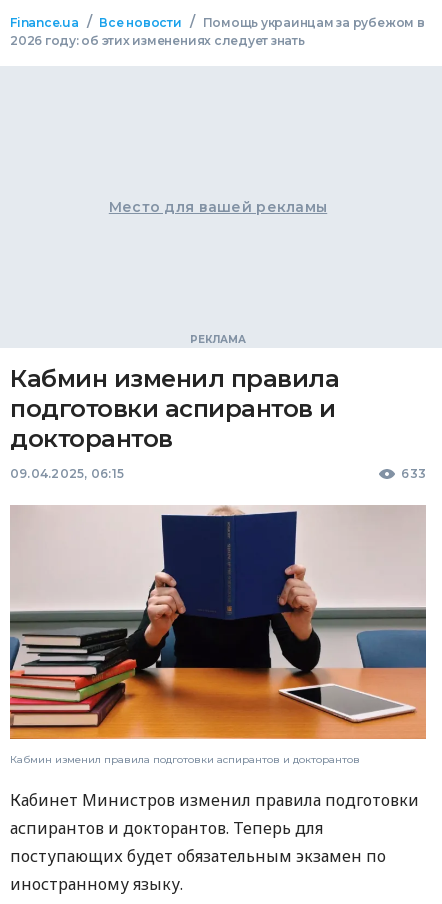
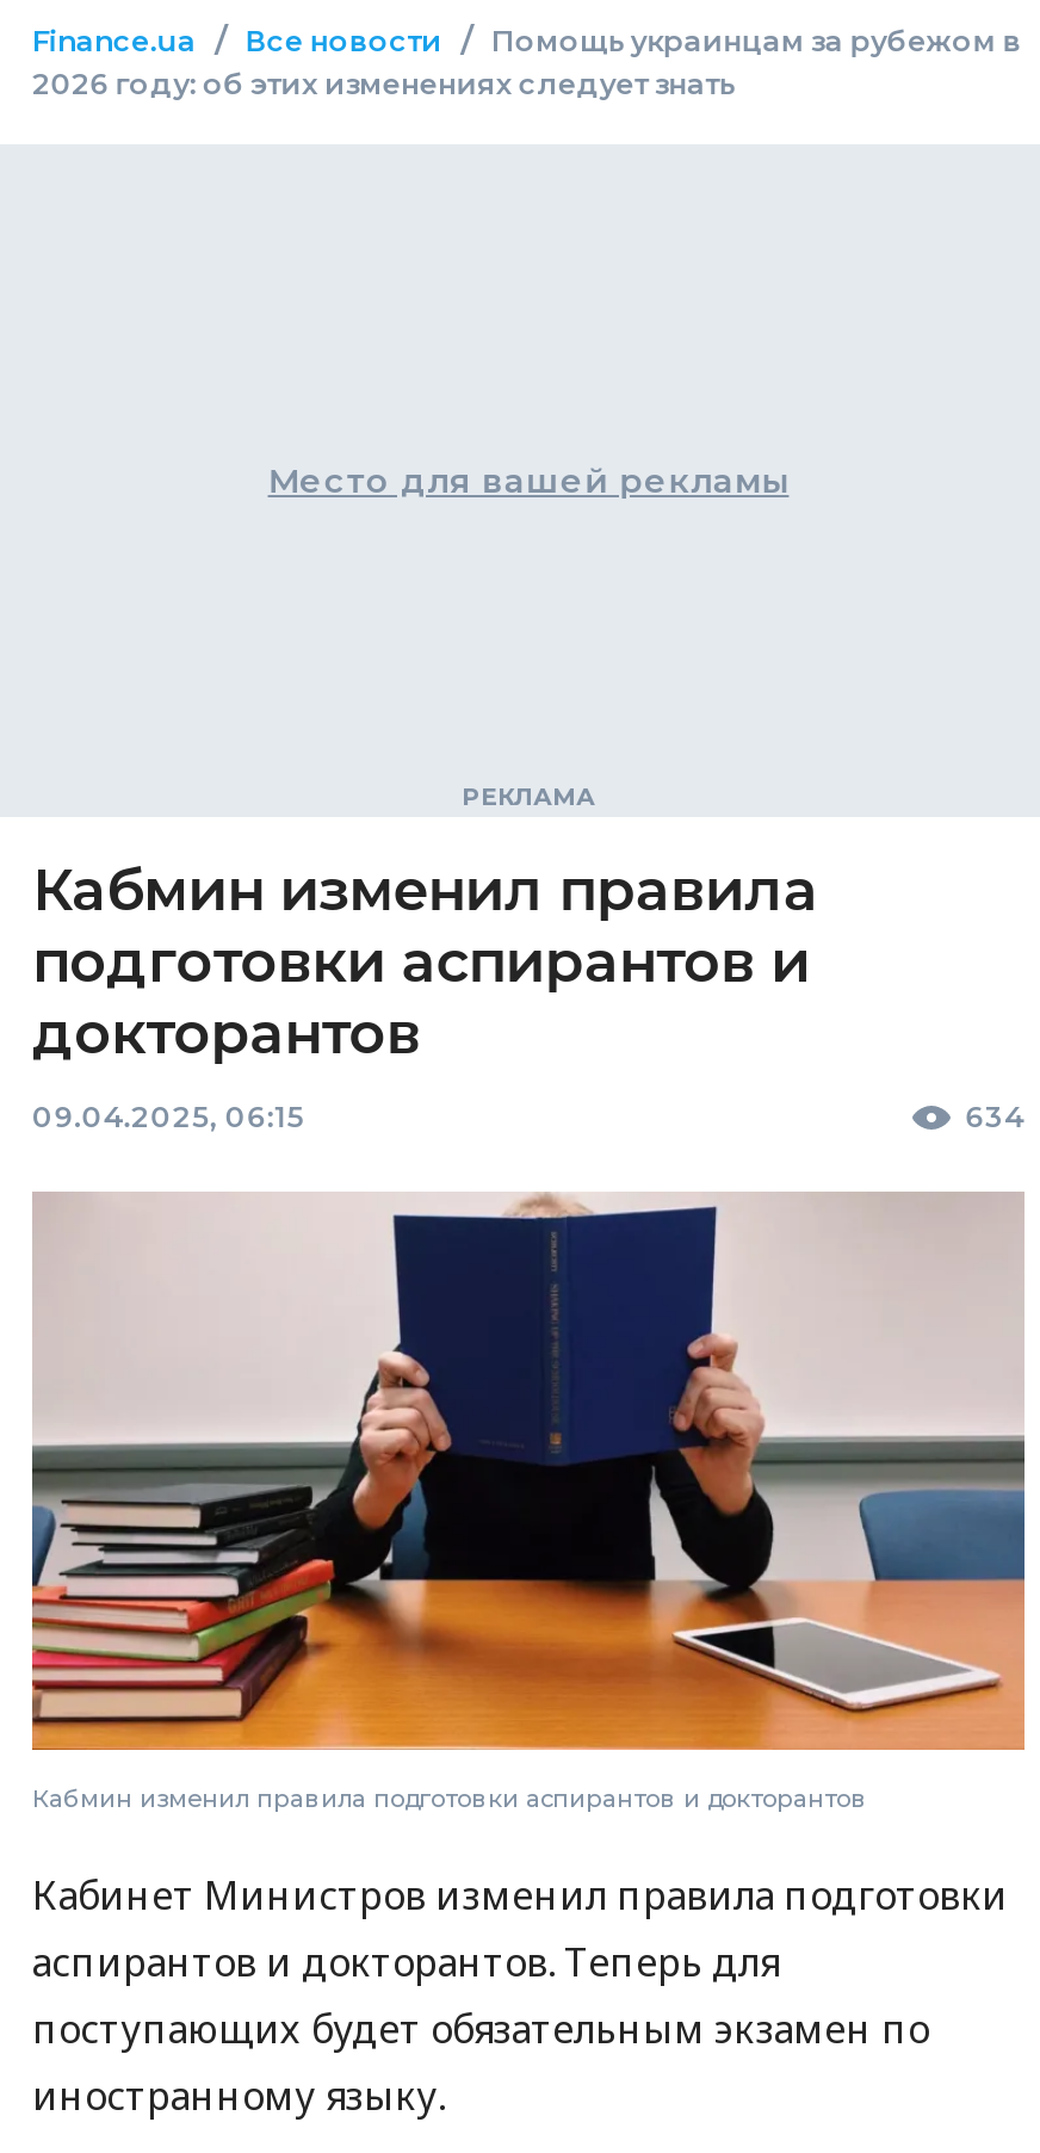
[401,466,426,481] 633 -> [966,1099,1024,1134] 634

